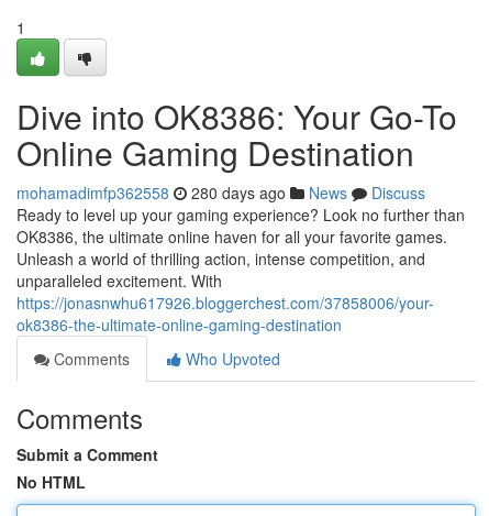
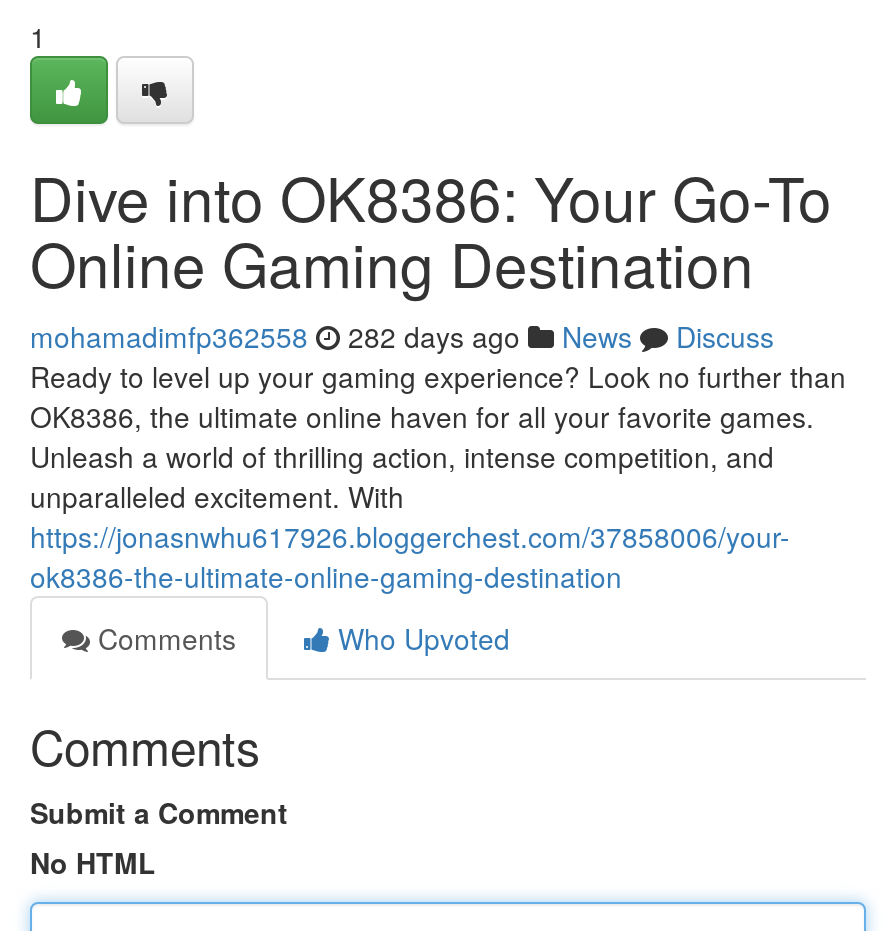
[16,182,425,204] mohamadimfp362558 280 days ago News Discuss -> [30,316,774,356] mohamadimfp362558 282 days ago News Discuss

